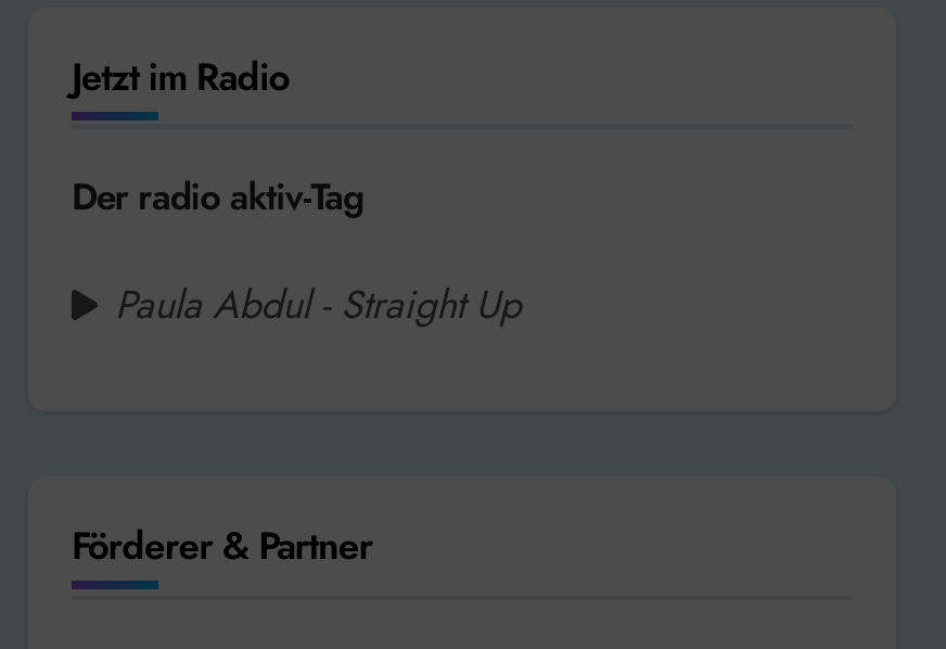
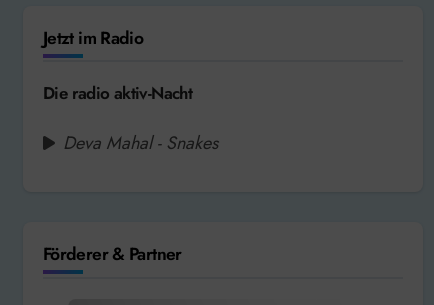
[72,171,363,223] Der radio aktiv-Tag -> [43,81,192,105] Die radio aktiv-Nacht
[115,278,521,334] Paula Abdul - Straight Up -> [63,130,218,156] Deva Mahal - Snakes

